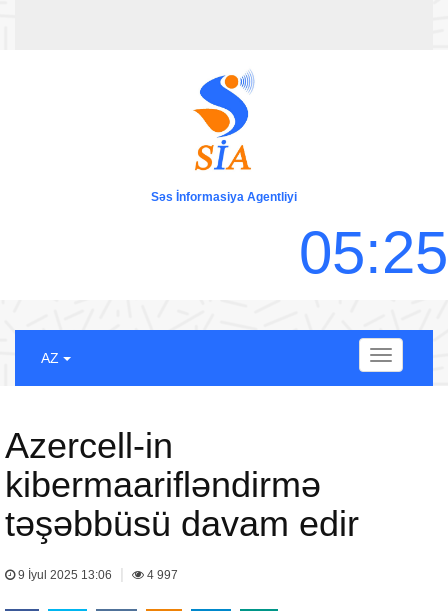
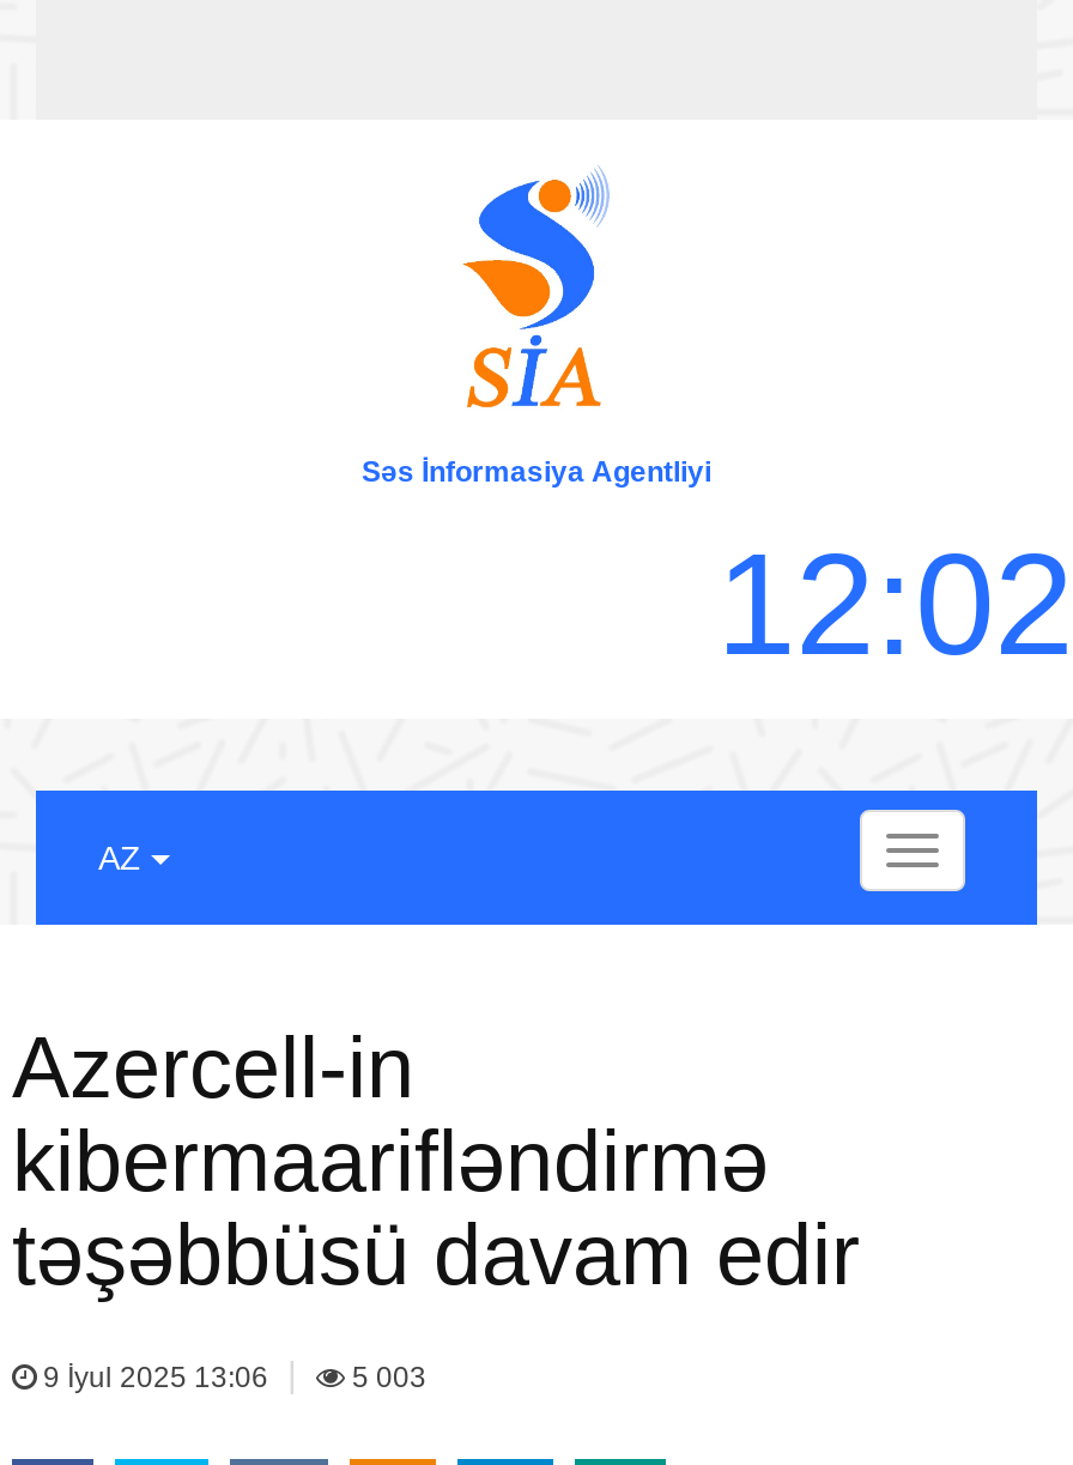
[299,219,448,286] 05:25 -> [716,525,1073,685] 12:02
[144,568,178,582] 4 997 -> [345,1361,426,1394] 5 003

